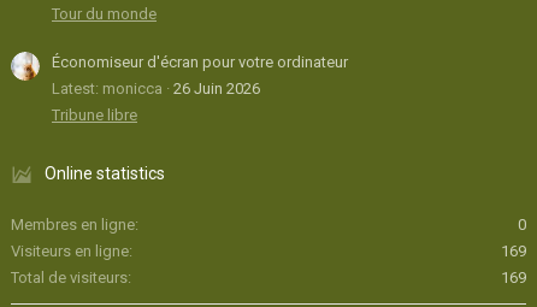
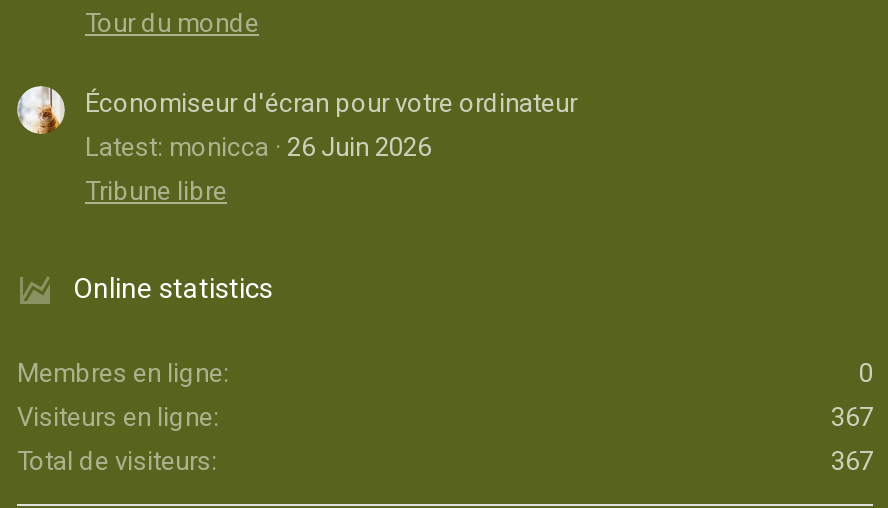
[501,242,526,260] 169 -> [831,402,873,432] 367
[501,268,526,287] 169 -> [831,446,873,476] 367

